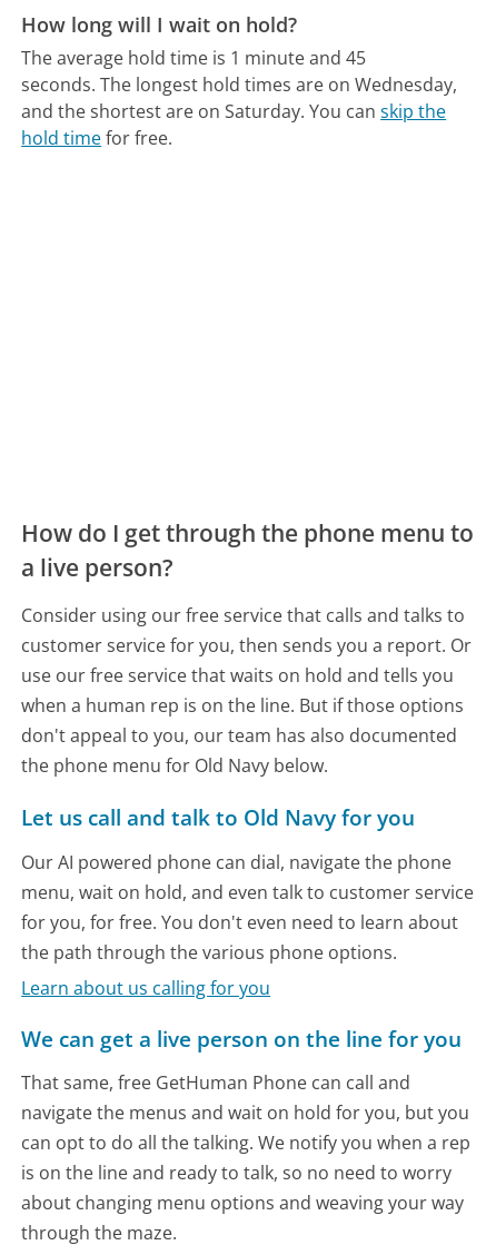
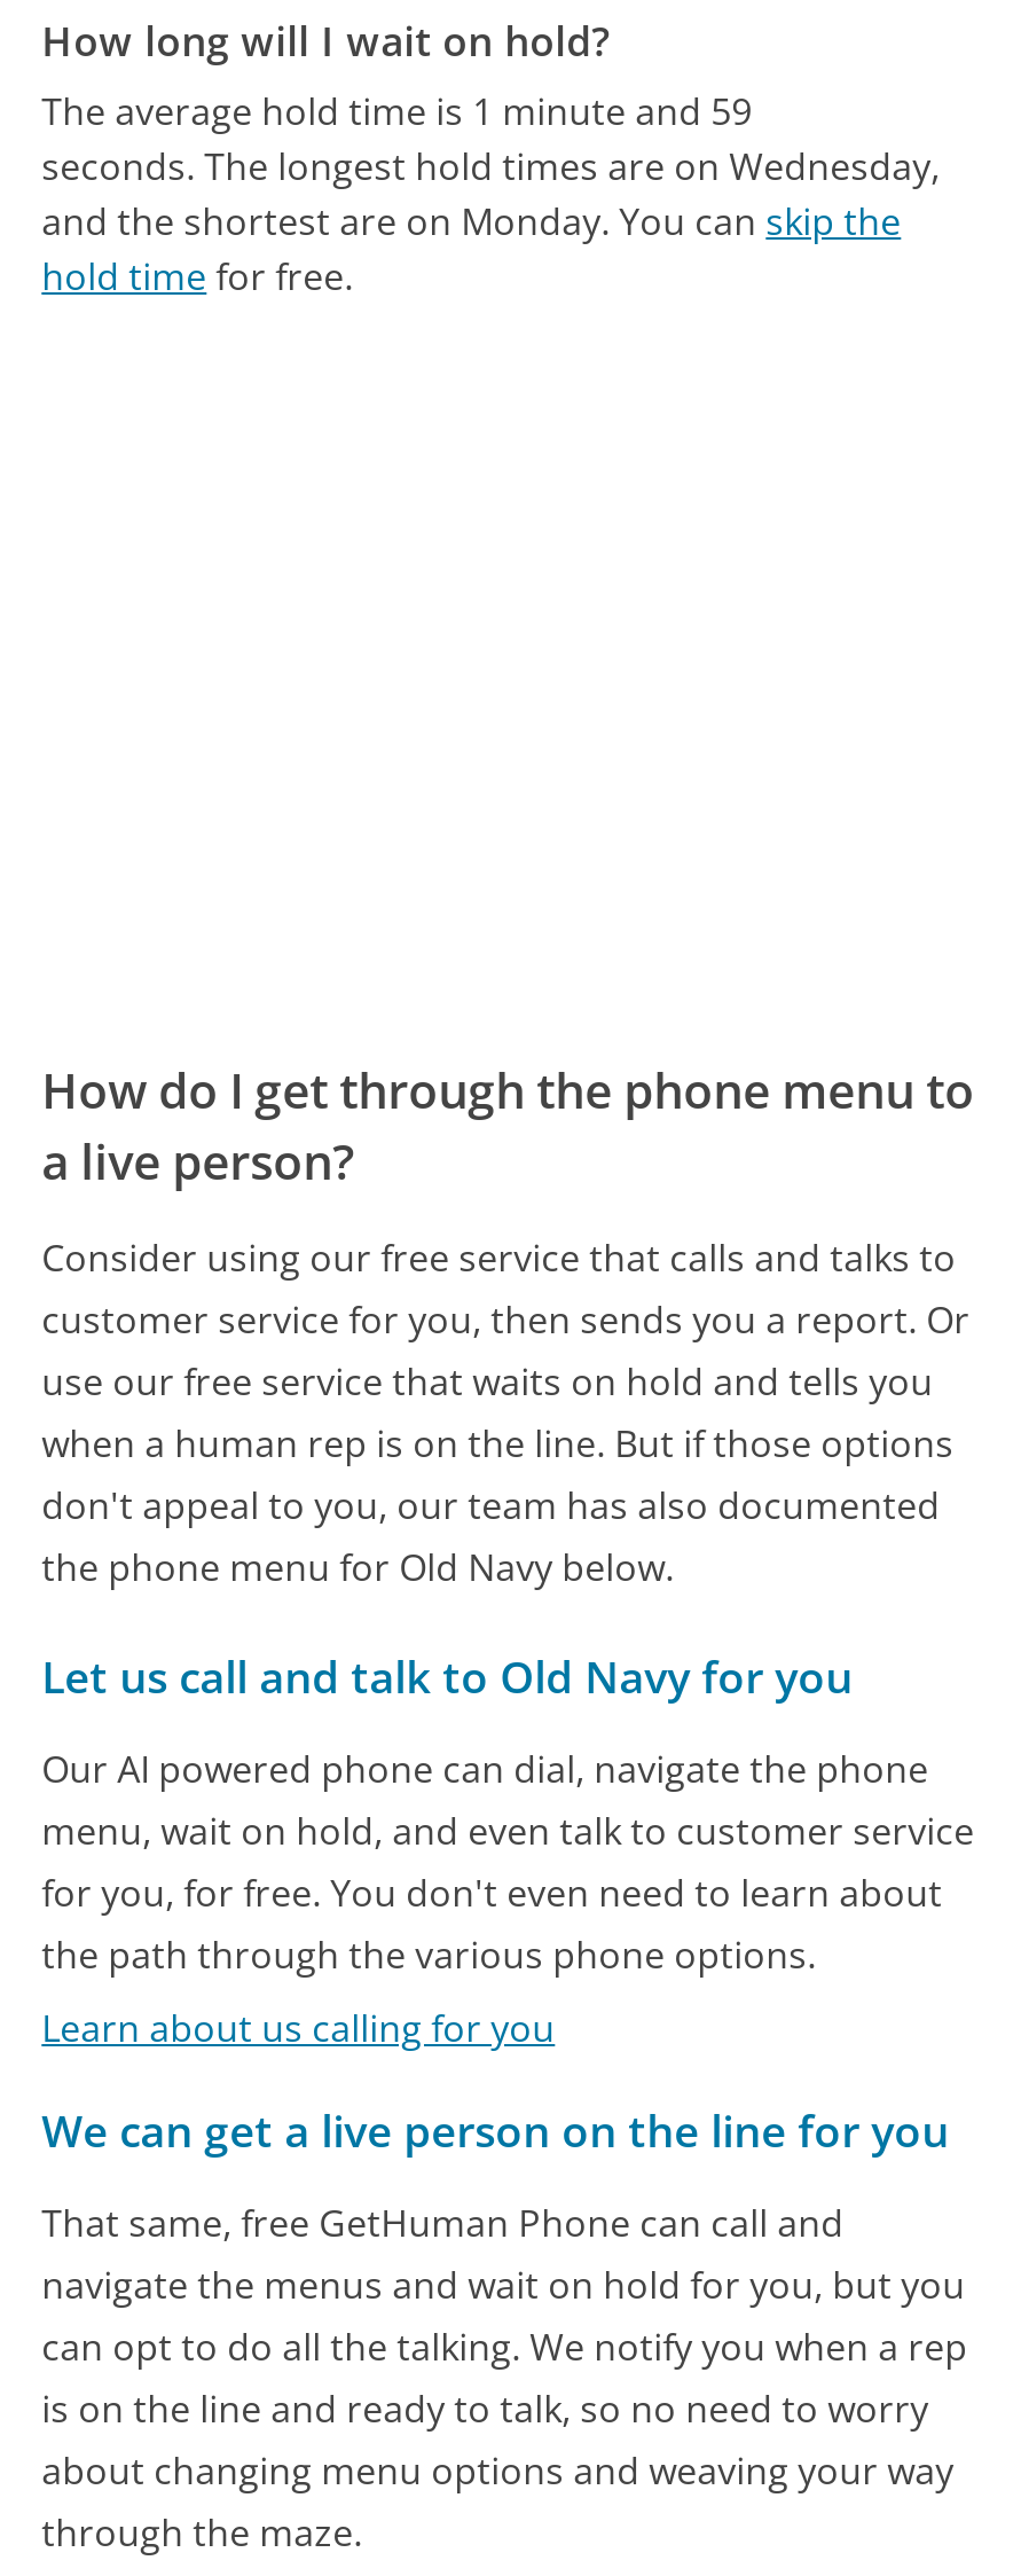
[21,46,366,70] The average hold time is 1 minute and 45 -> [42,85,752,135] The average hold time is 1 minute and 59
[21,99,446,123] and the shortest are on Saturday. You can skip the -> [42,195,901,245] and the shortest are on Monday. You can skip the

